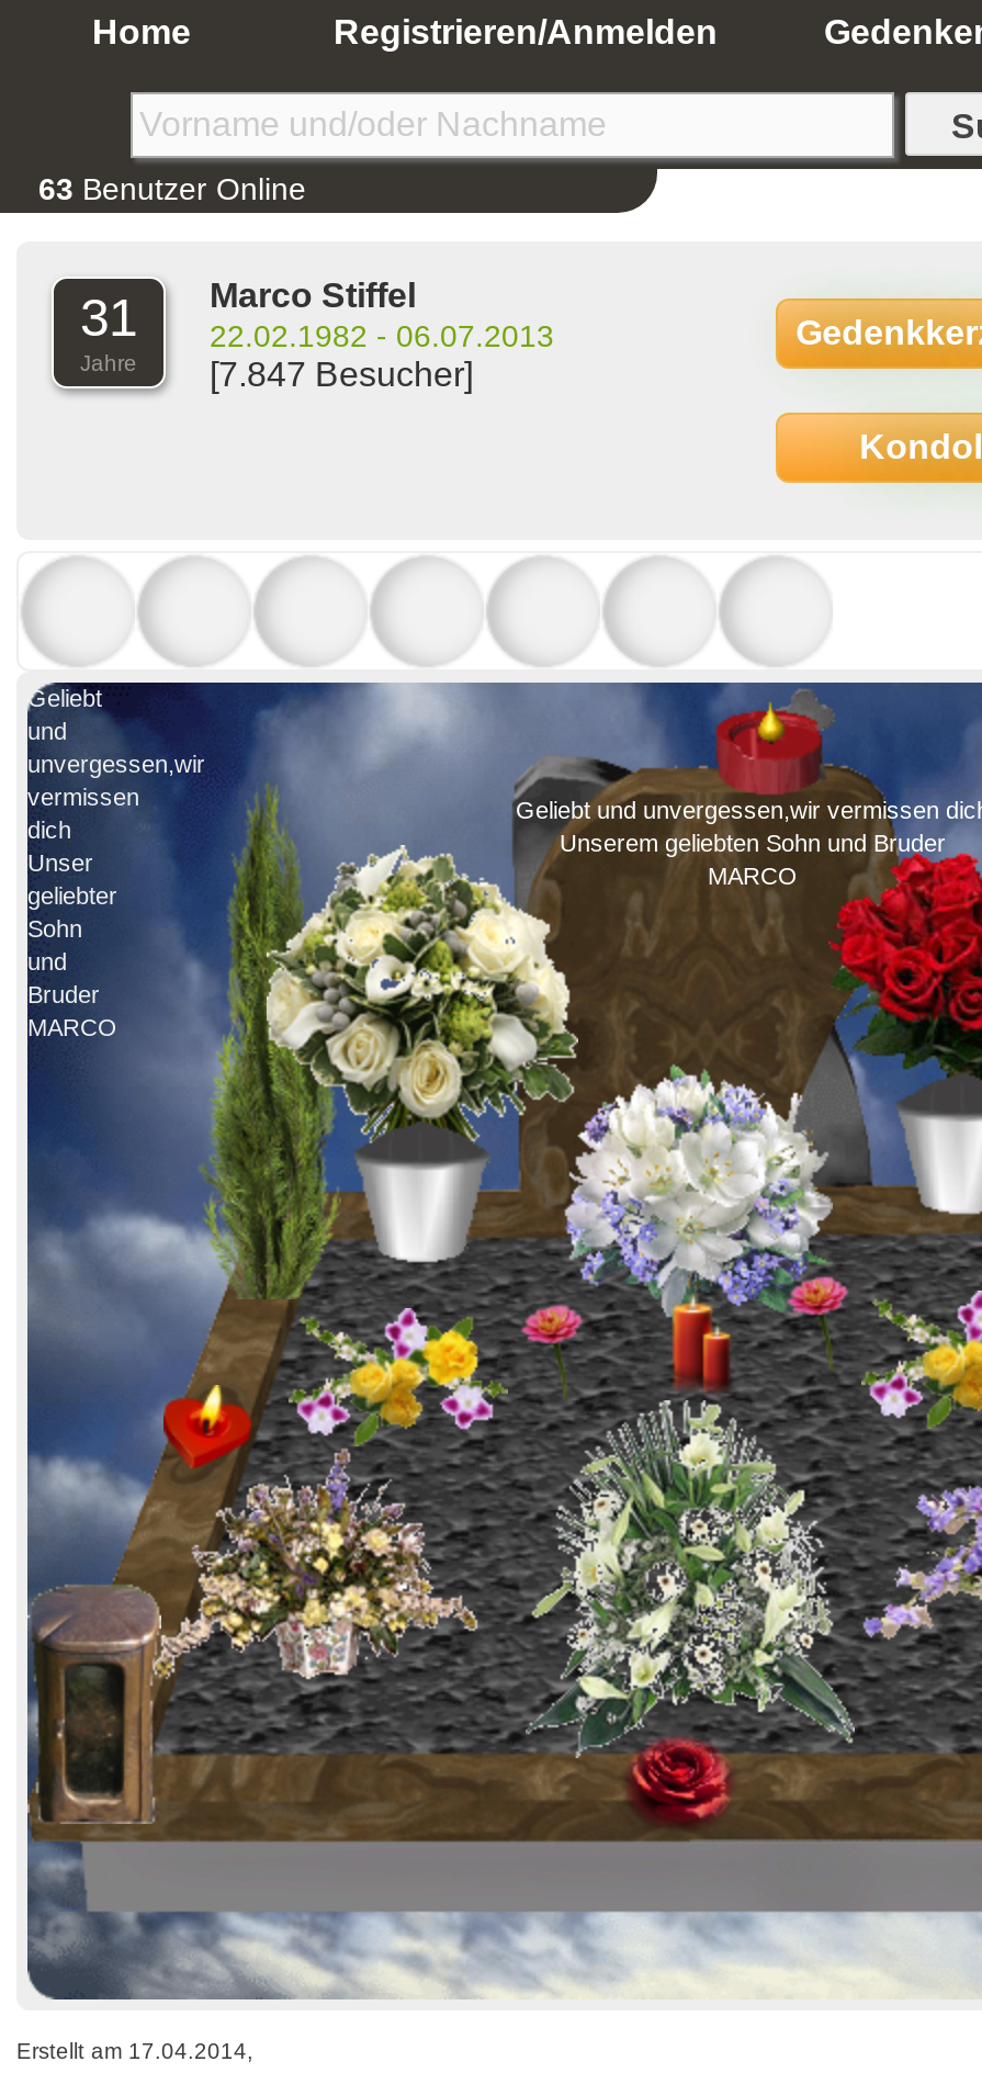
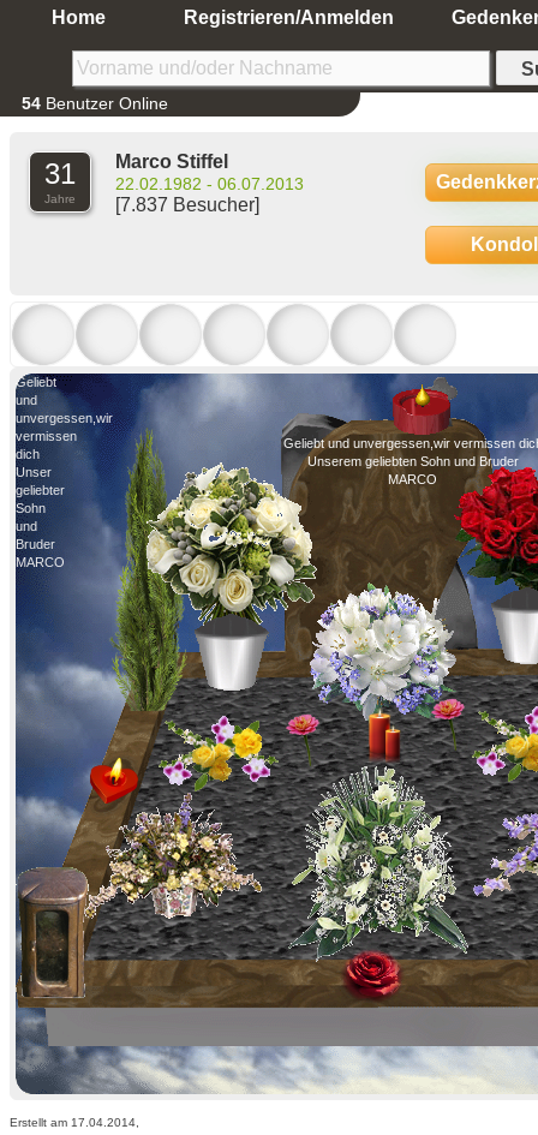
[38,171,306,206] 63 Benutzer Online -> [22,94,168,113] 54 Benutzer Online
[210,356,473,393] [7.847 Besucher] -> [115,195,259,215] [7.837 Besucher]

